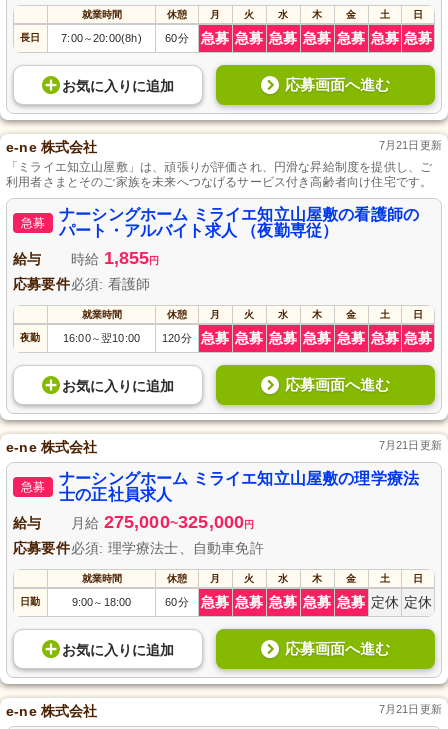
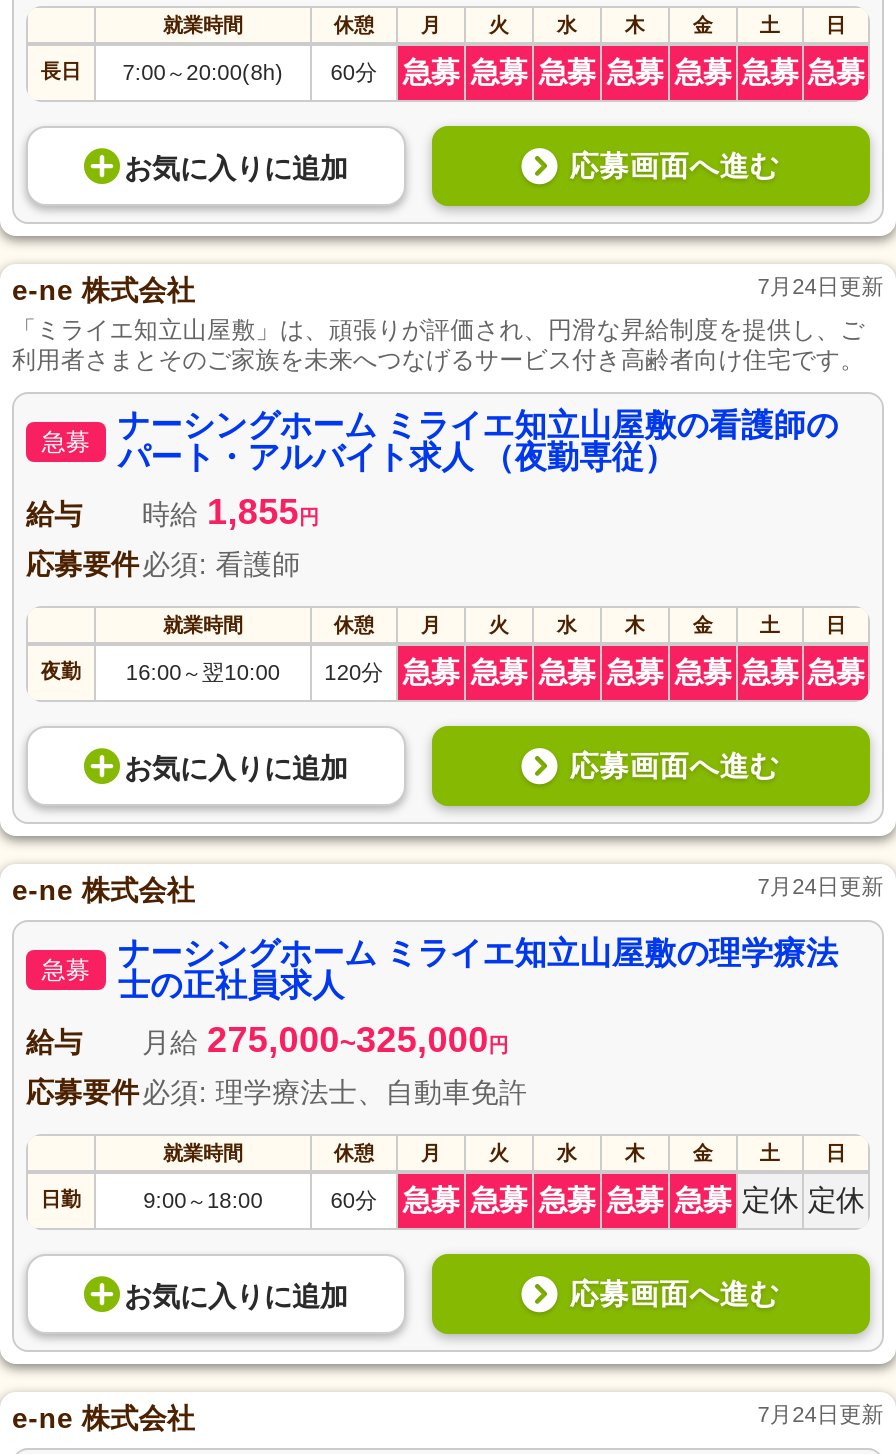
[379,139,442,151] 7月21日更新 -> [757,274,884,298] 7月24日更新
[379,439,442,451] 7月21日更新 -> [757,874,884,898] 7月24日更新
[379,703,442,715] 7月21日更新 -> [757,1402,884,1426] 7月24日更新

